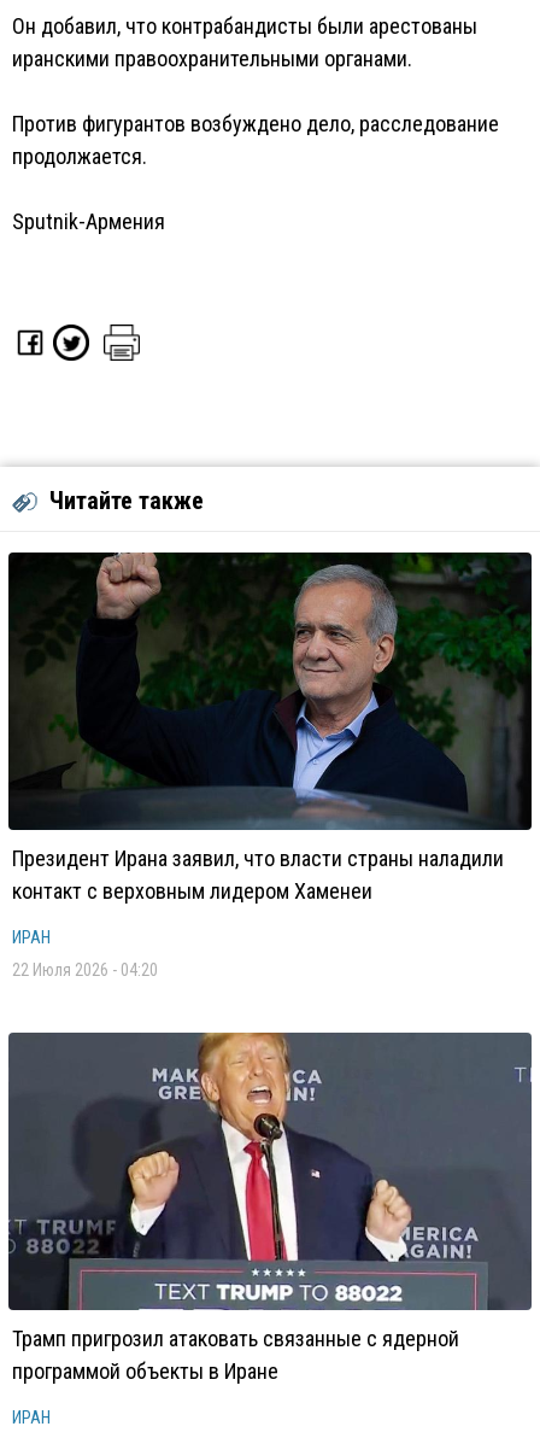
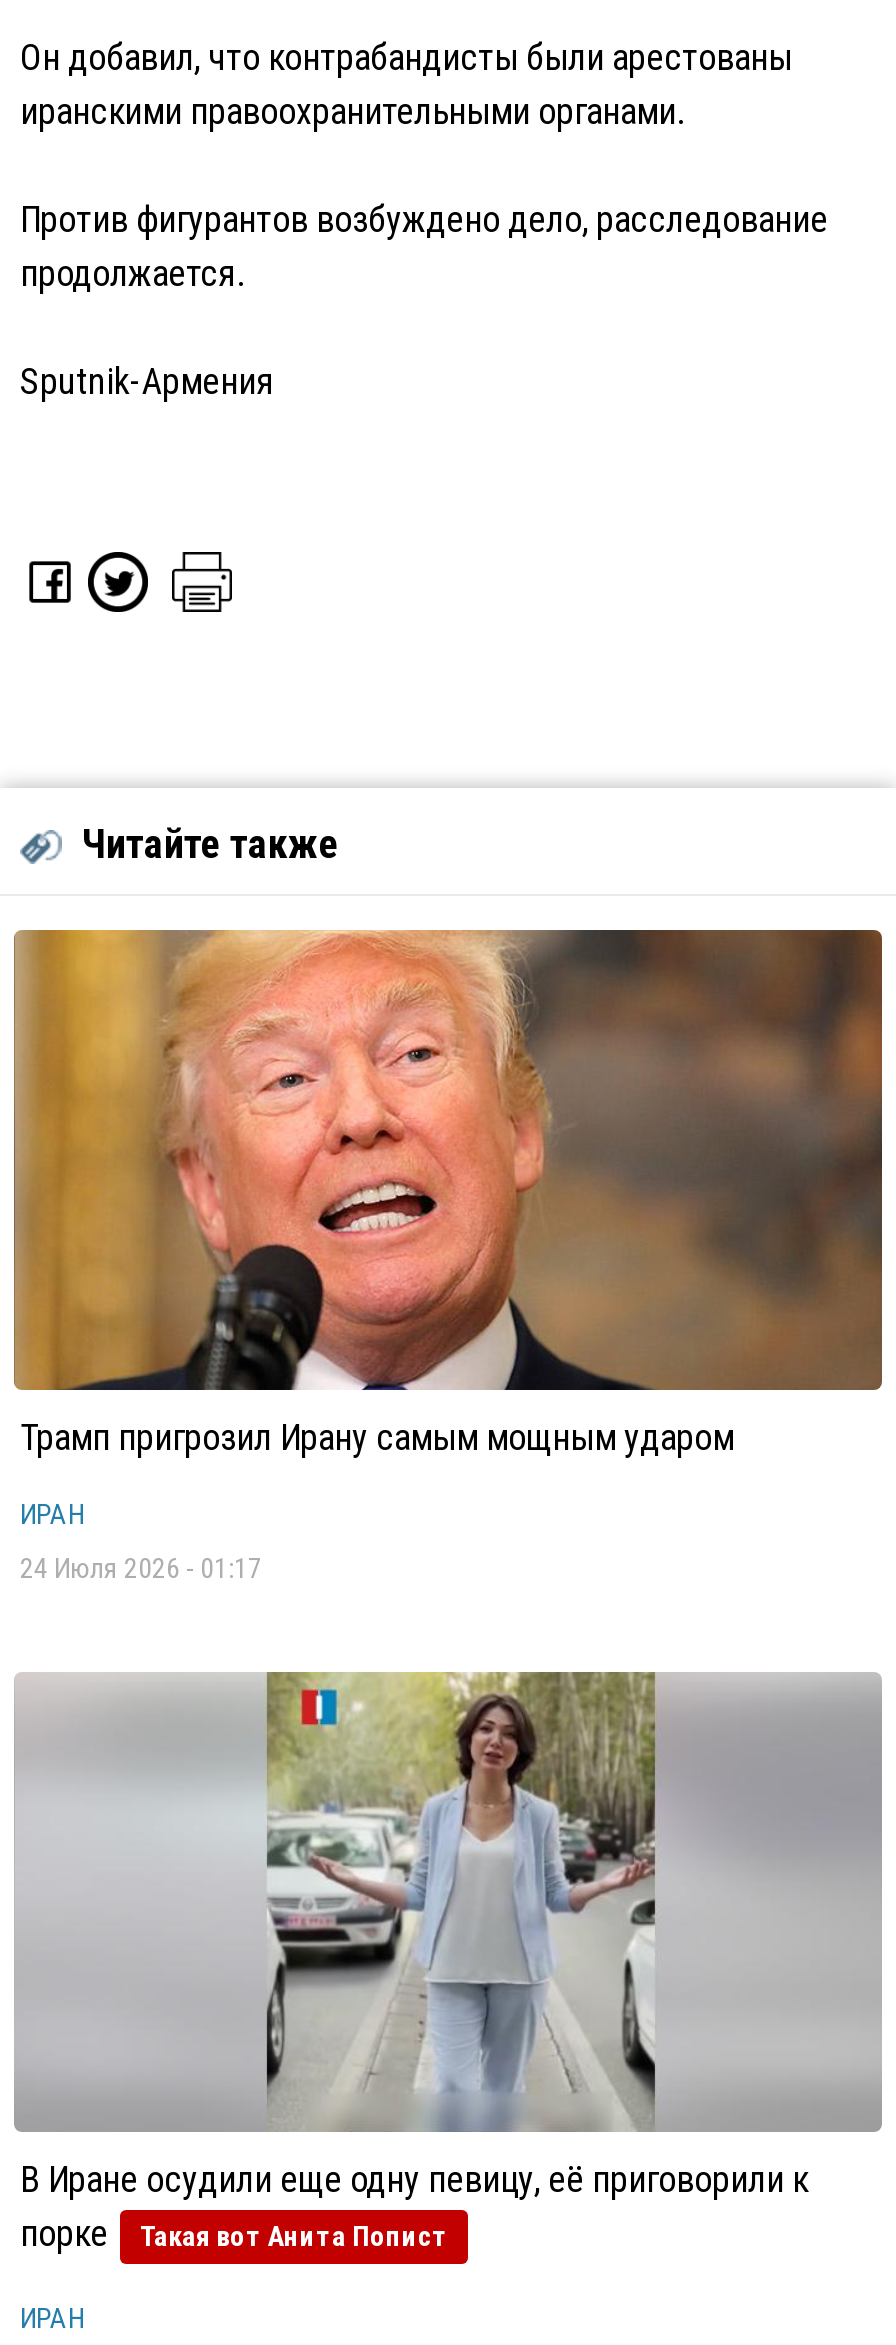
[7,551,533,904] [image] | Президент Ирана заявил, что власти страны наладили | контакт с верховным лидером Хаменеи -> [12,928,884,1458] [image] | Трамп пригрозил Ирану самым мощным ударом
[12,960,158,980] 22 Июля 2026 - 04:20 -> [20,1552,262,1584] 24 Июля 2026 - 01:17
[8,1031,532,1384] [image] | Трамп пригрозил атаковать связанные с ядерной | программой объекты в Иране -> [16,1670,880,2254] [image] | В Иране осудили еще одну певицу, её приговорили к | порке | Такая вот Анита Попист

